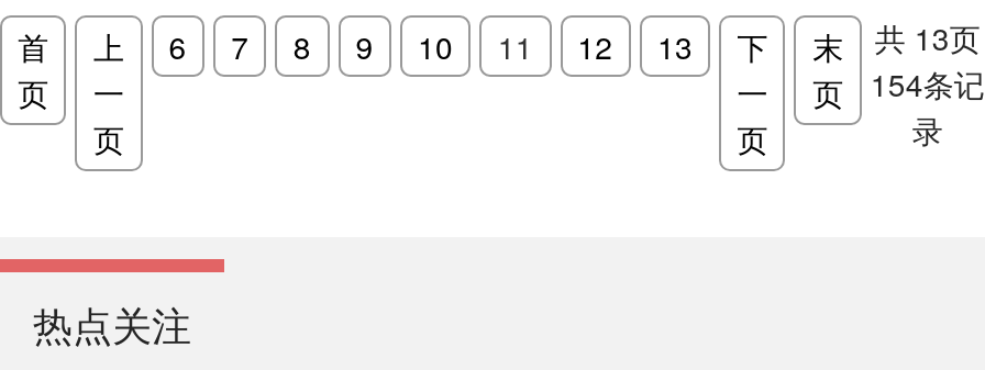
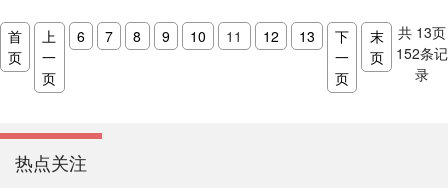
[870,61,985,105] 154条记 -> [396,43,448,63] 152条记

